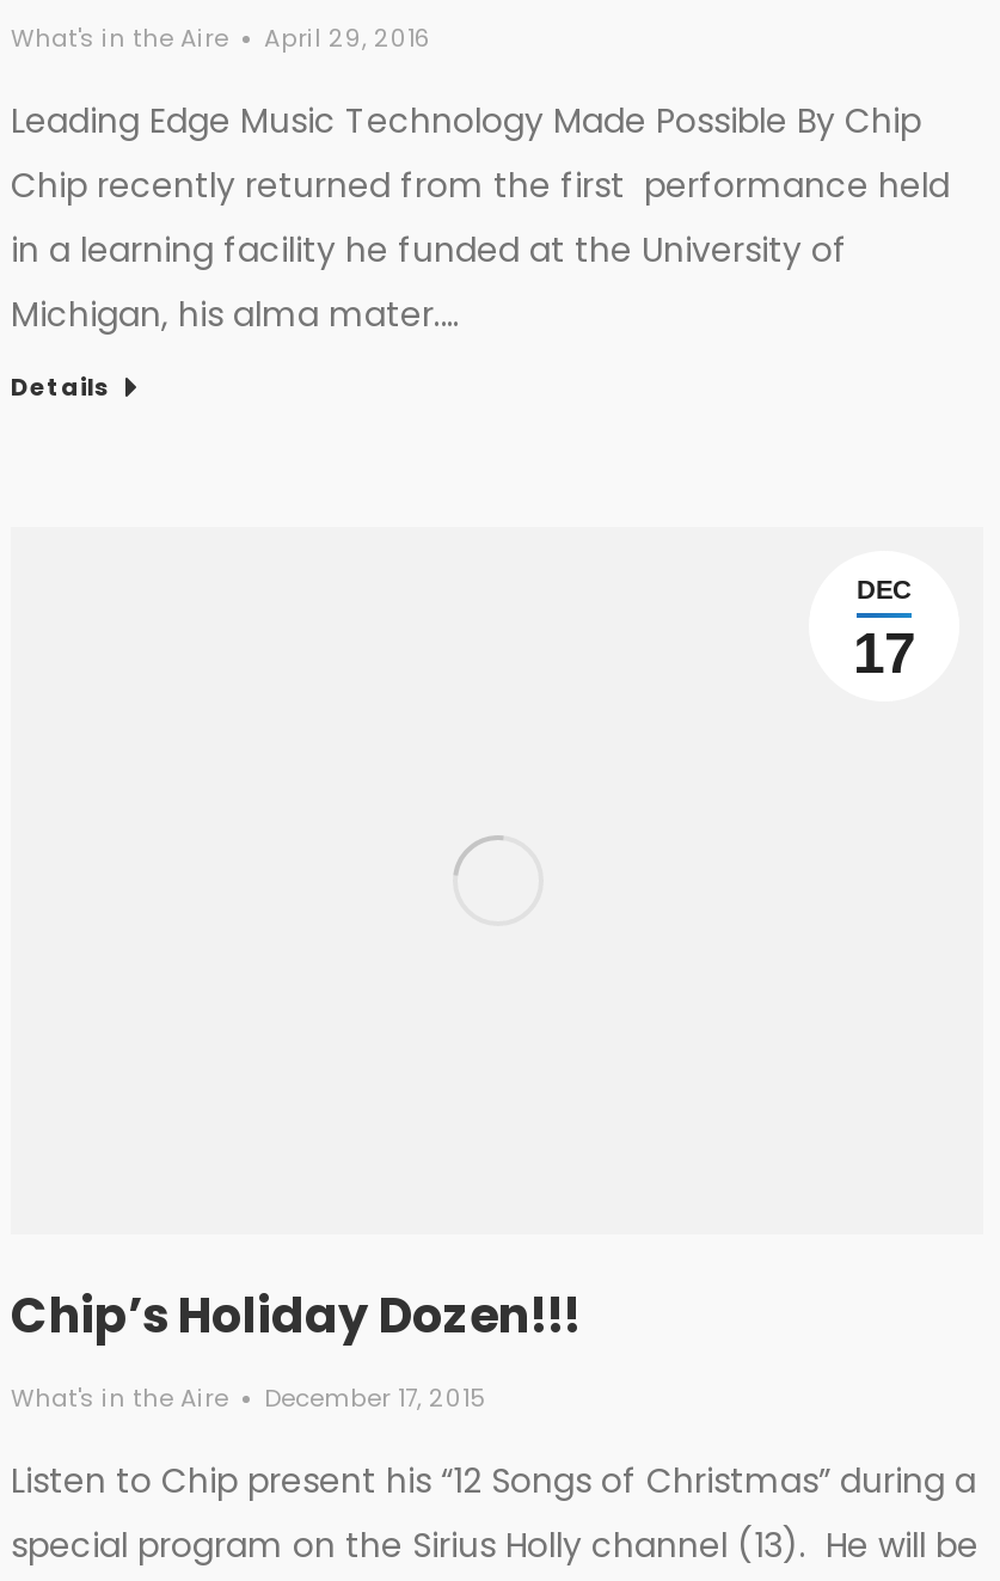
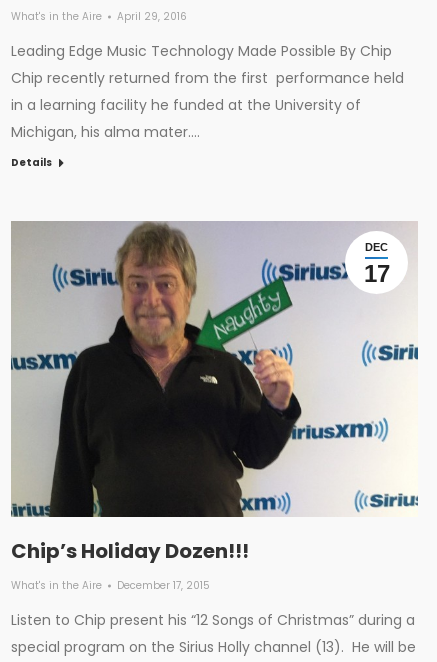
none -> [10,220,419,518] [image]

